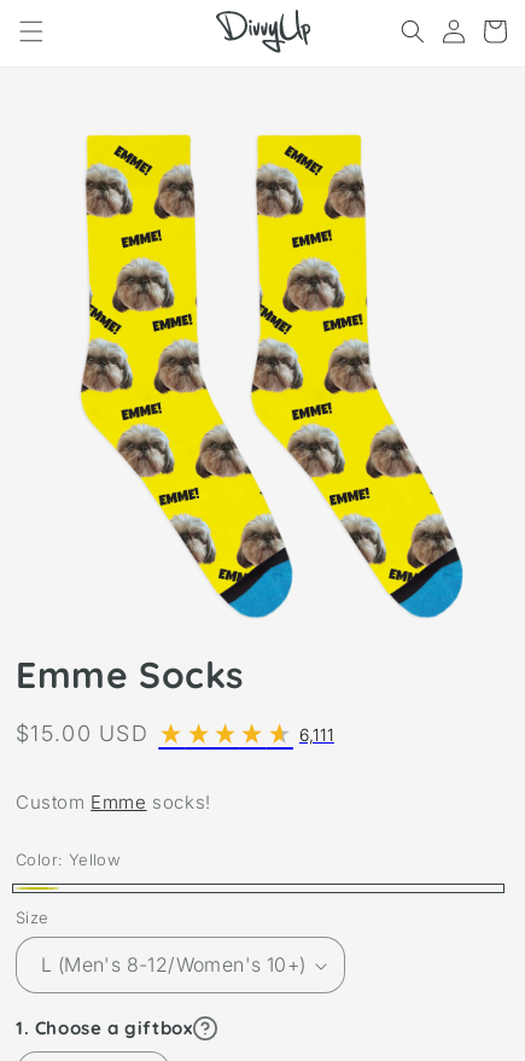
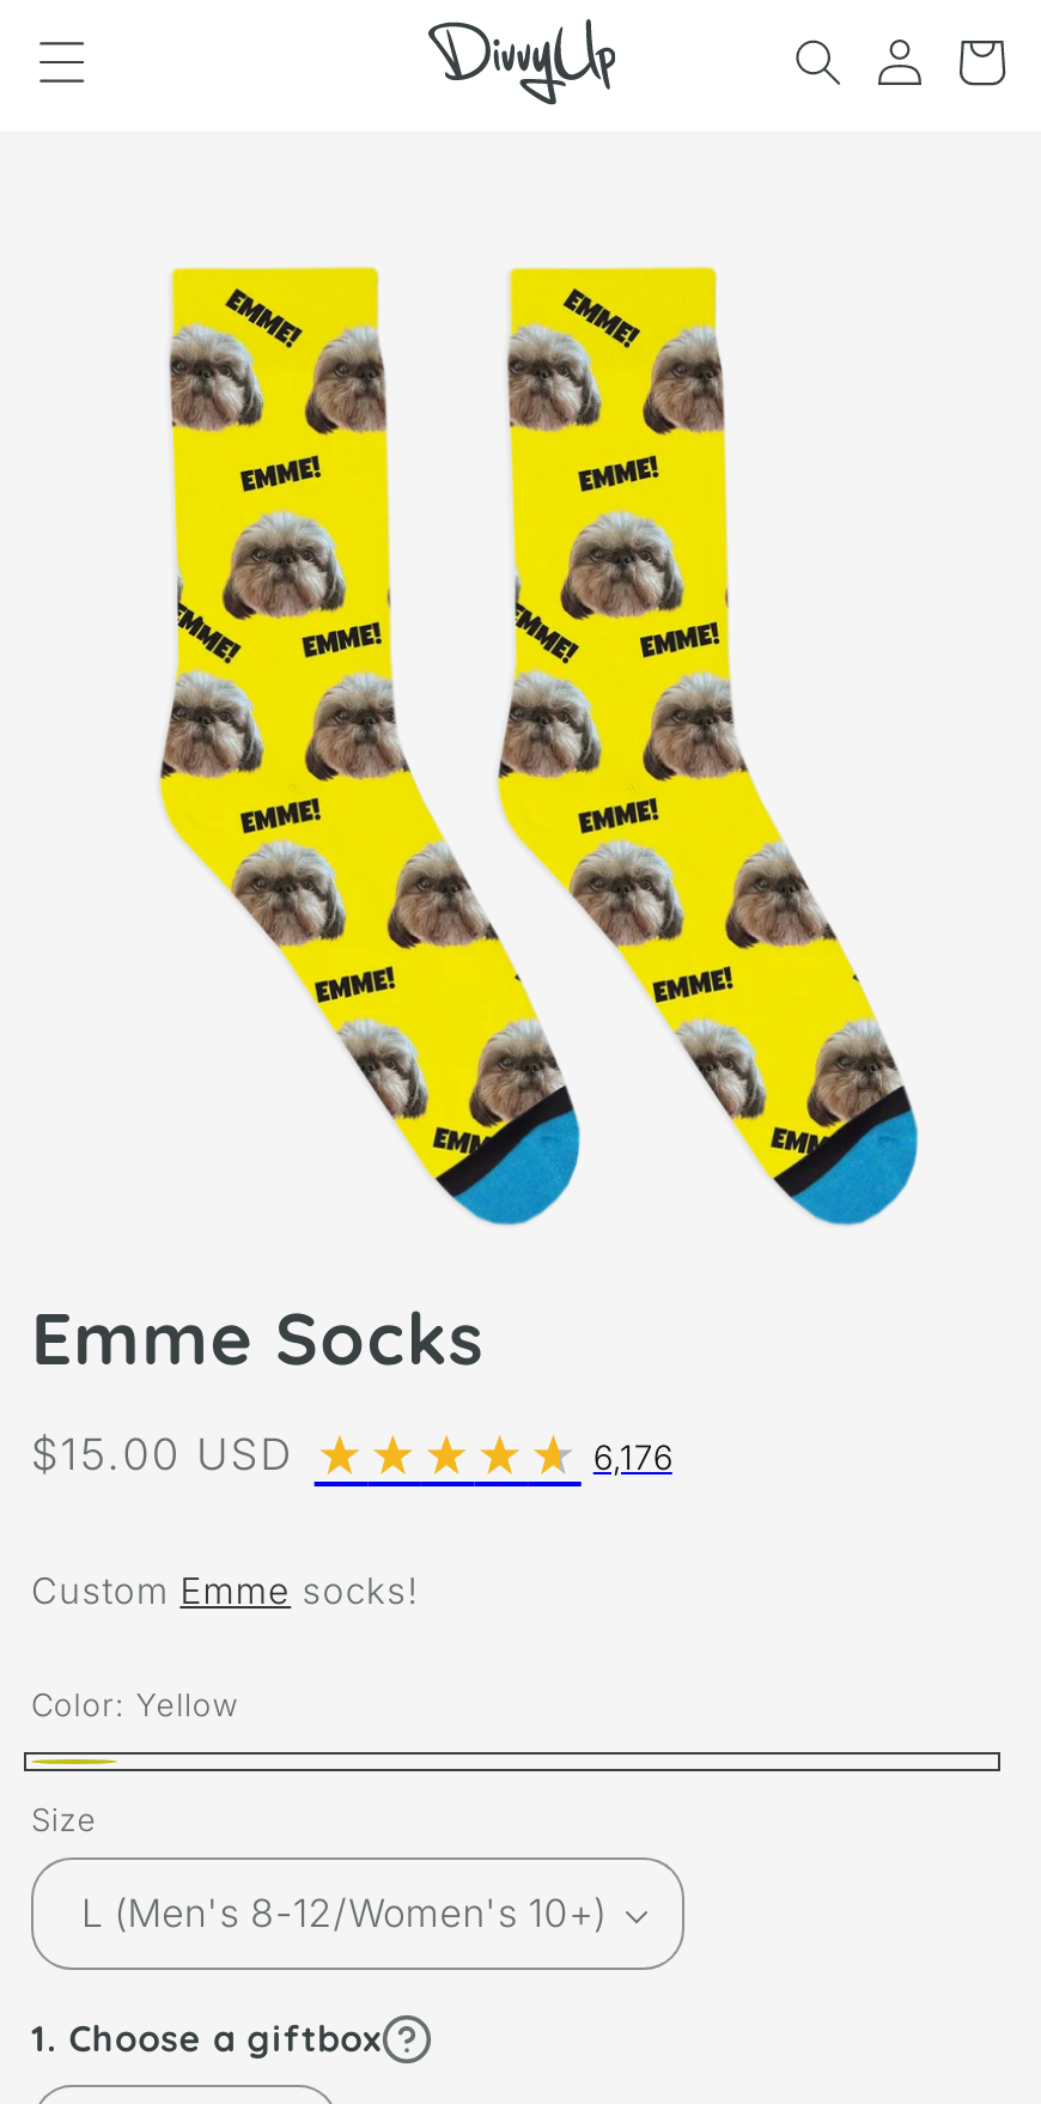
[299,724,334,745] 6,111 -> [593,1437,672,1477] 6,176

